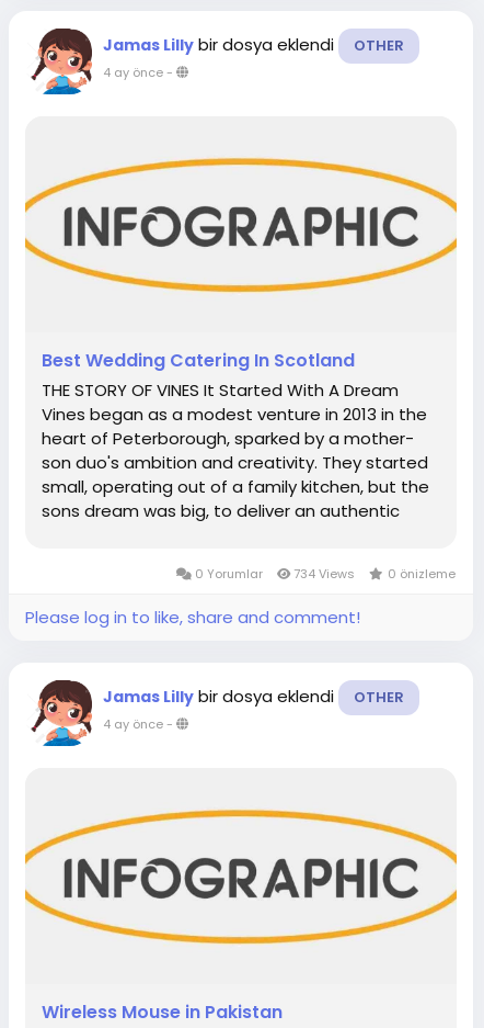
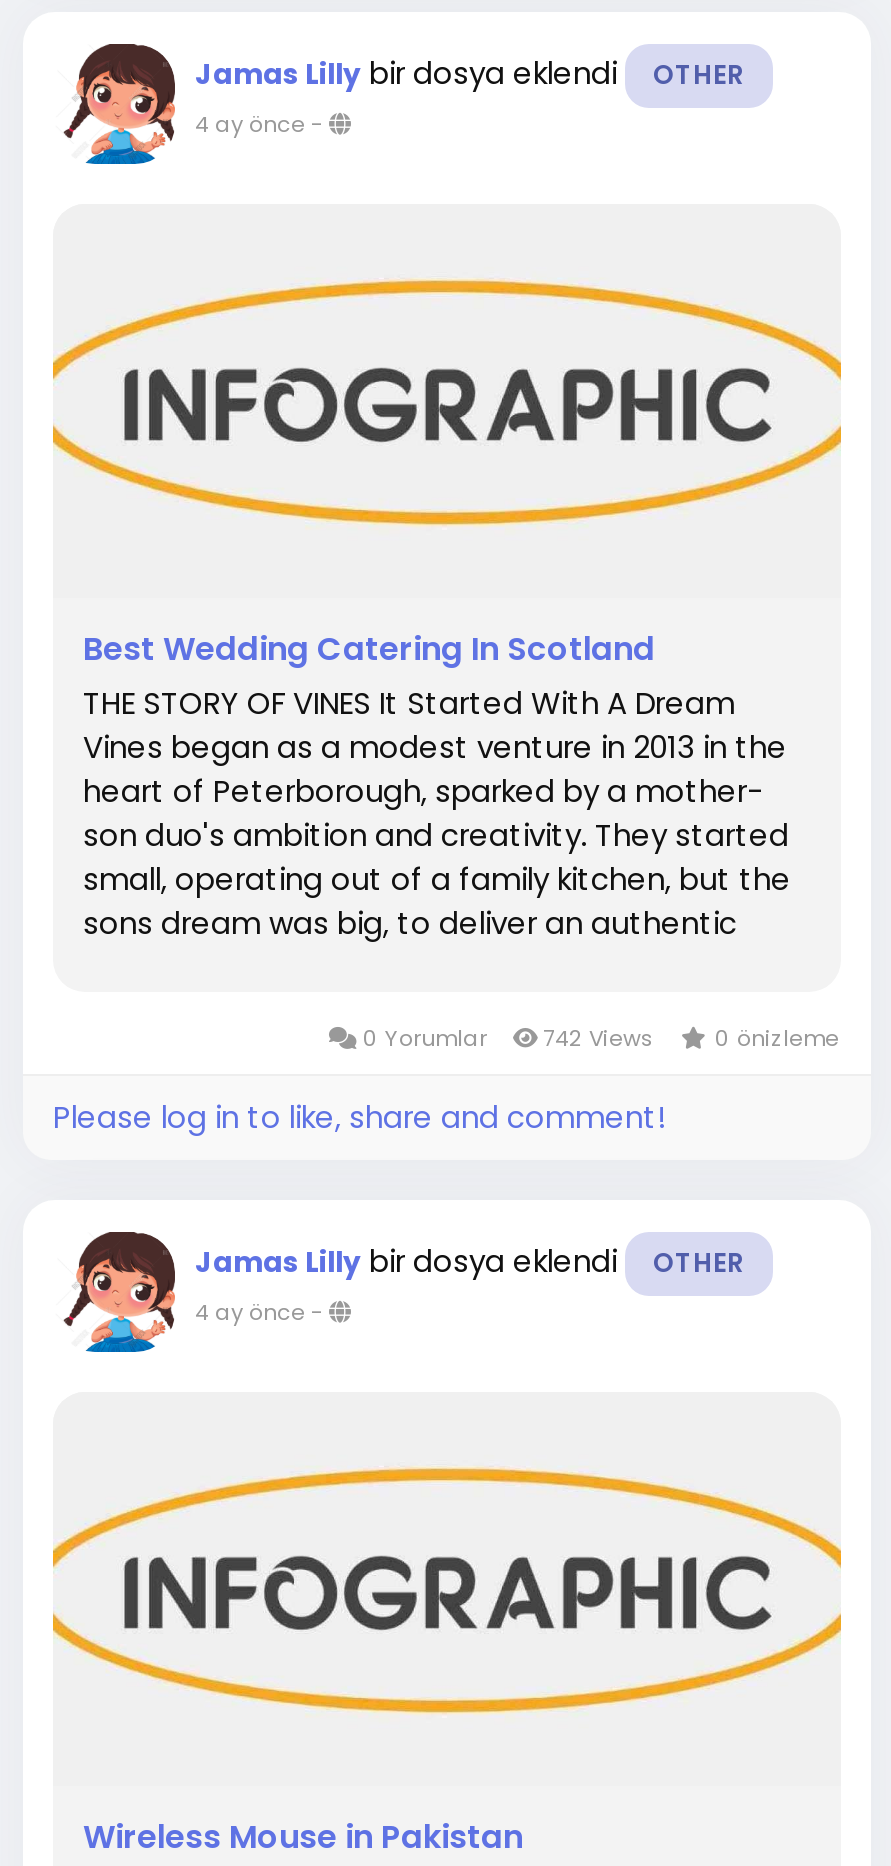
[290,565,358,583] 734 Views -> [537,1022,661,1054] 742 Views

